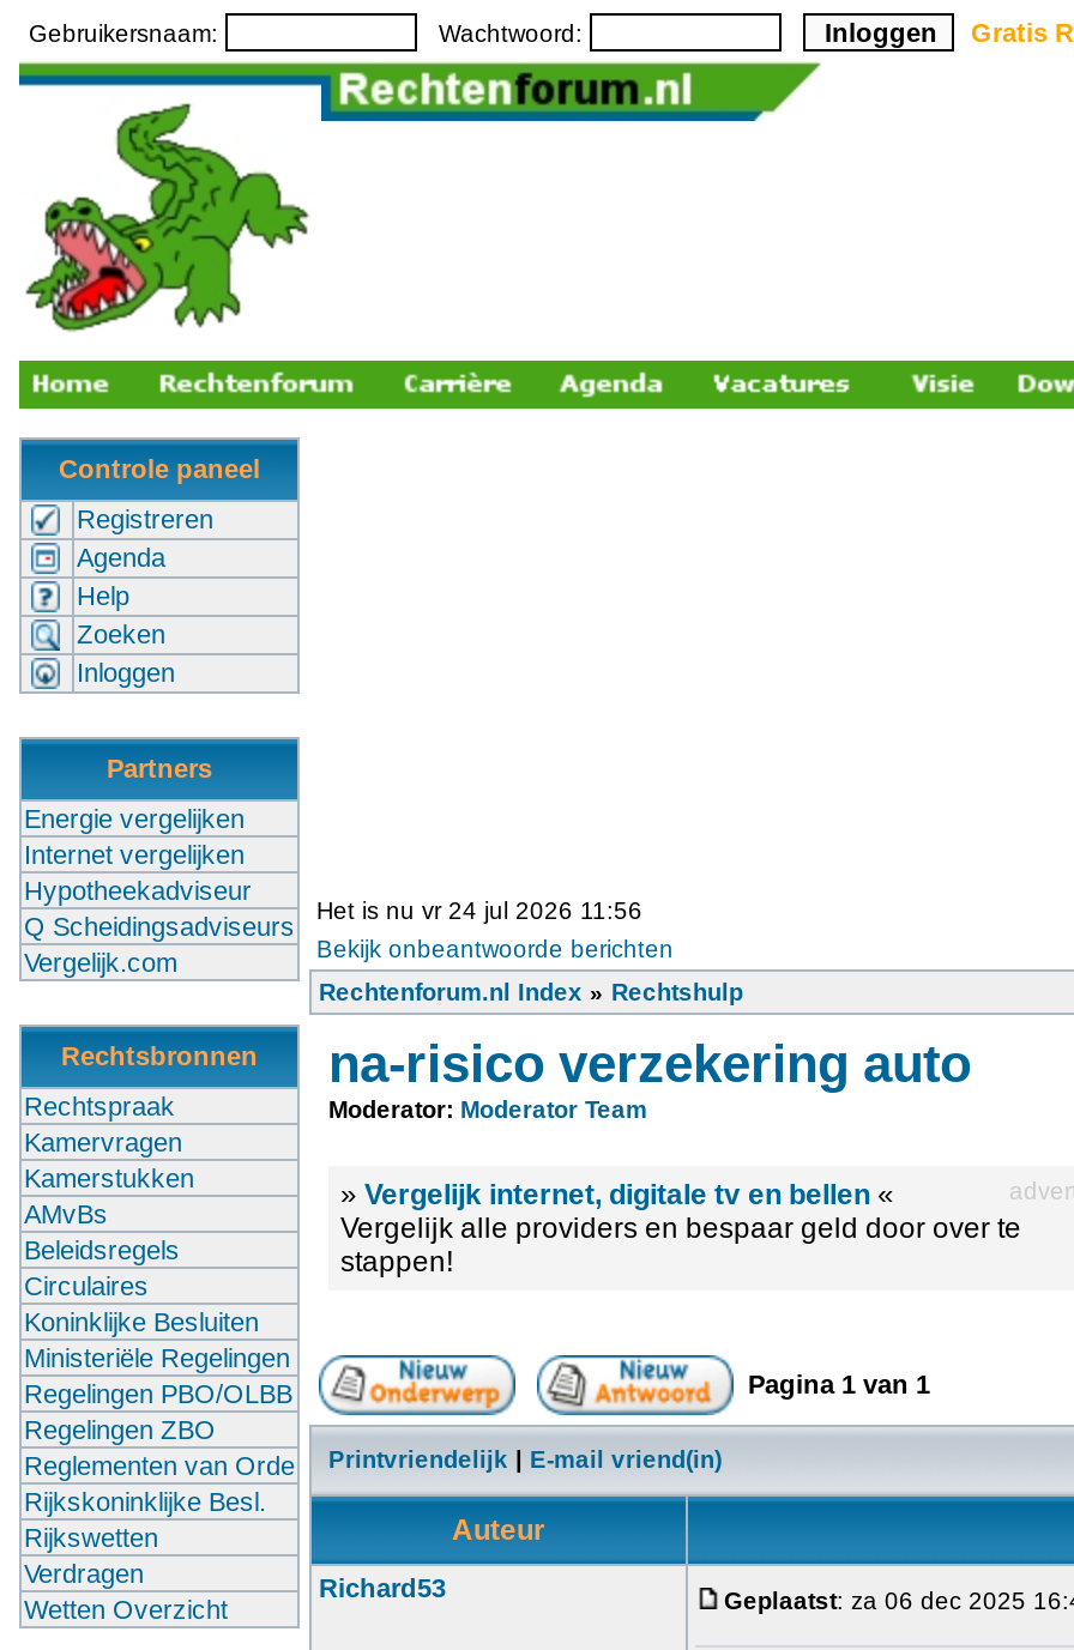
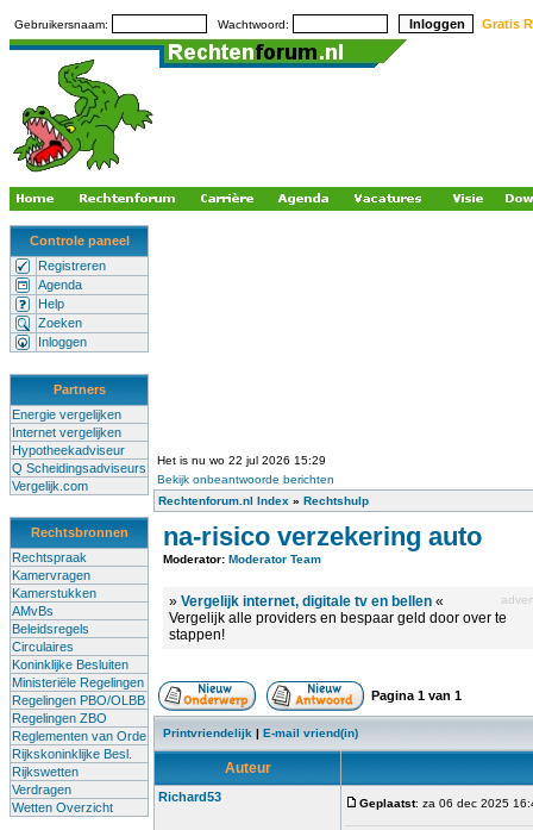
[316,897,642,924] Het is nu vr 24 jul 2026 11:56 -> [157,454,326,467] Het is nu wo 22 jul 2026 15:29

